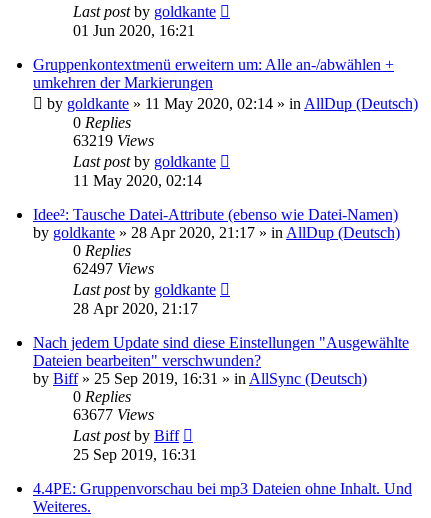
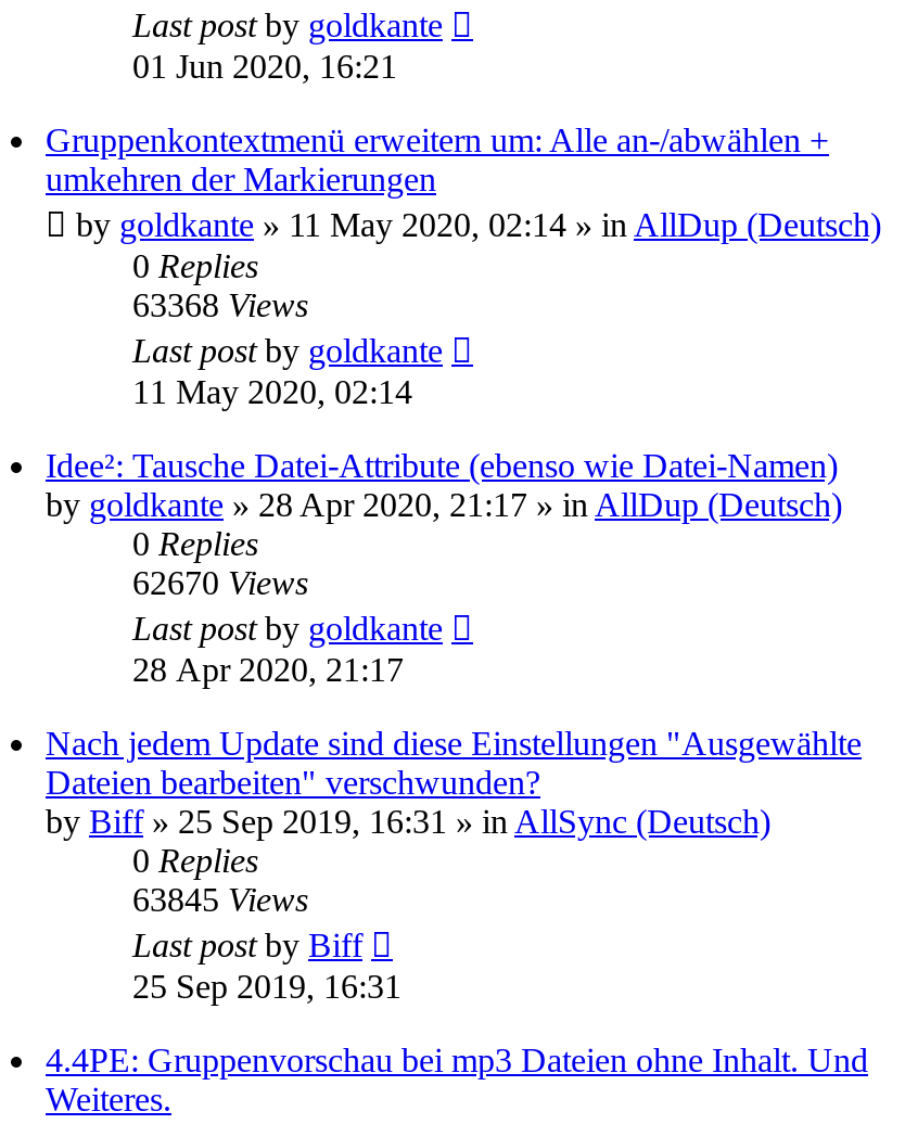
[73,132,154,149] 63219 Views -> [132,287,308,324] 63368 Views
[73,260,154,277] 62497 Views -> [132,565,308,601] 62670 Views
[73,406,154,423] 63677 Views -> [132,881,308,918] 63845 Views

